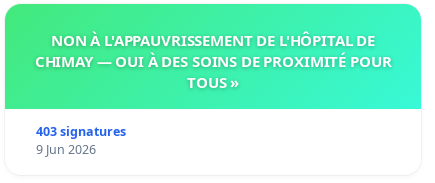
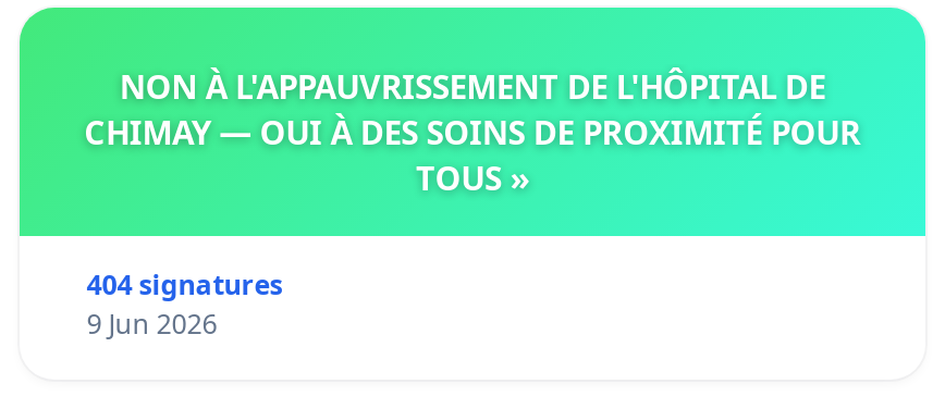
[36,123,126,140] 403 signatures -> [87,266,283,303] 404 signatures

